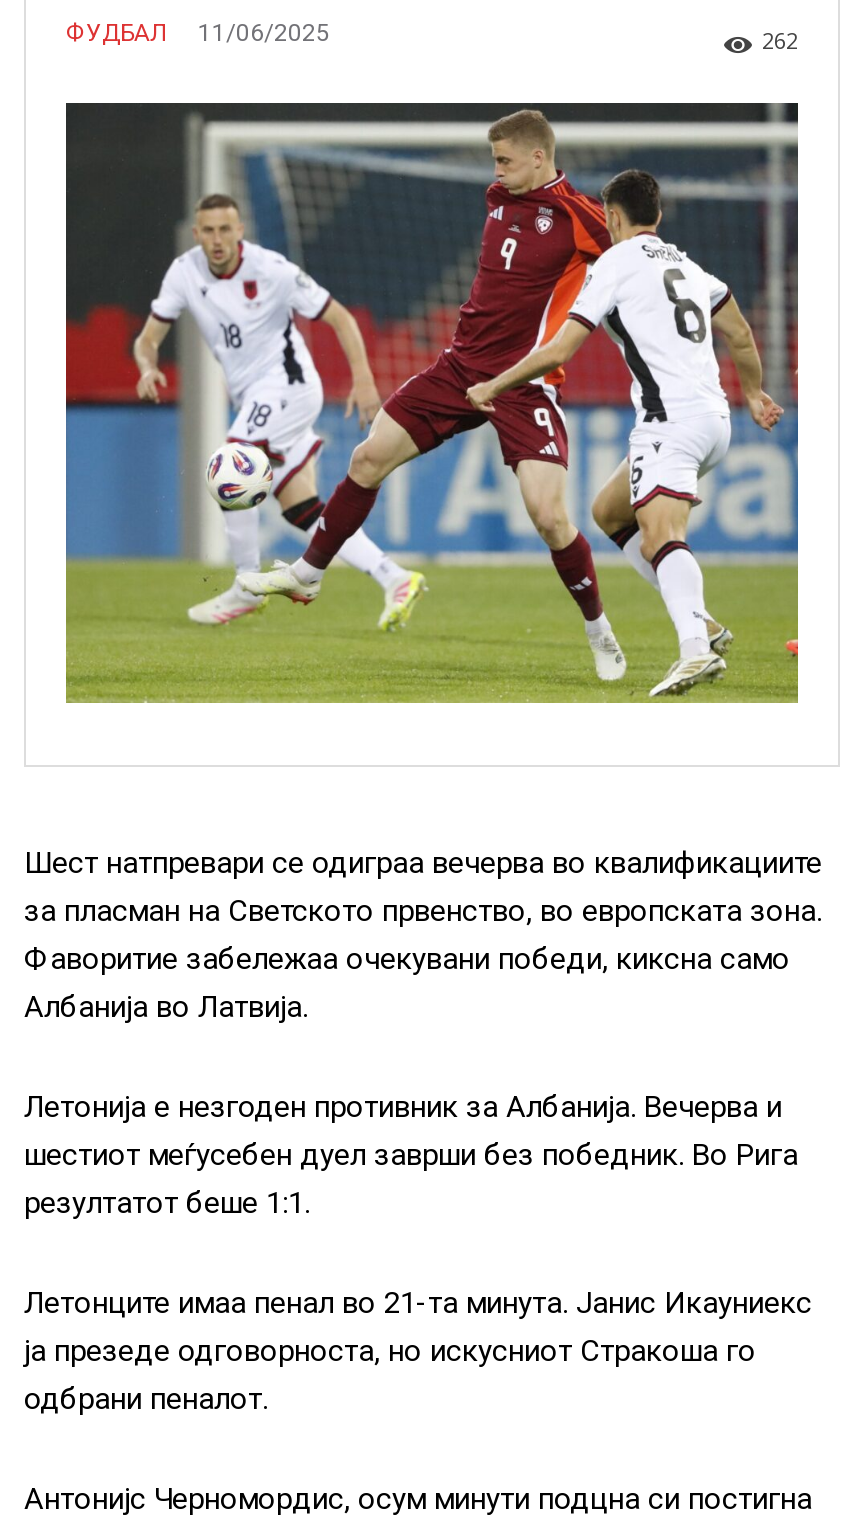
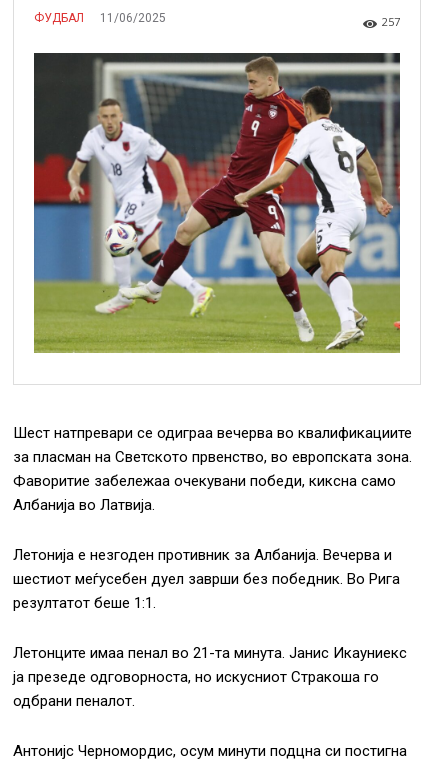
[762,25,798,55] 262 -> [382,14,400,29] 257

